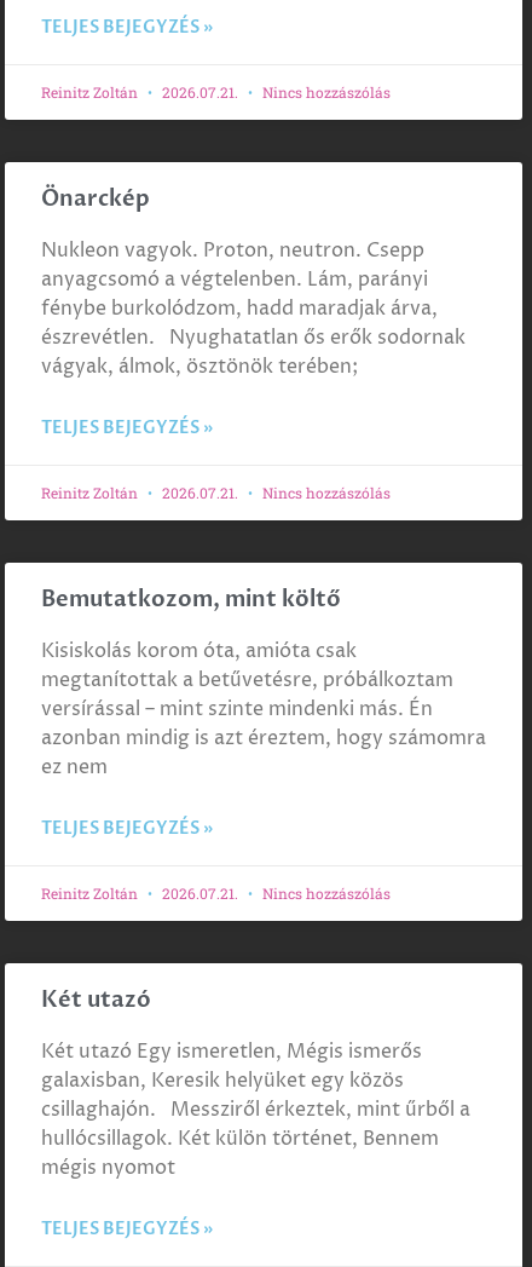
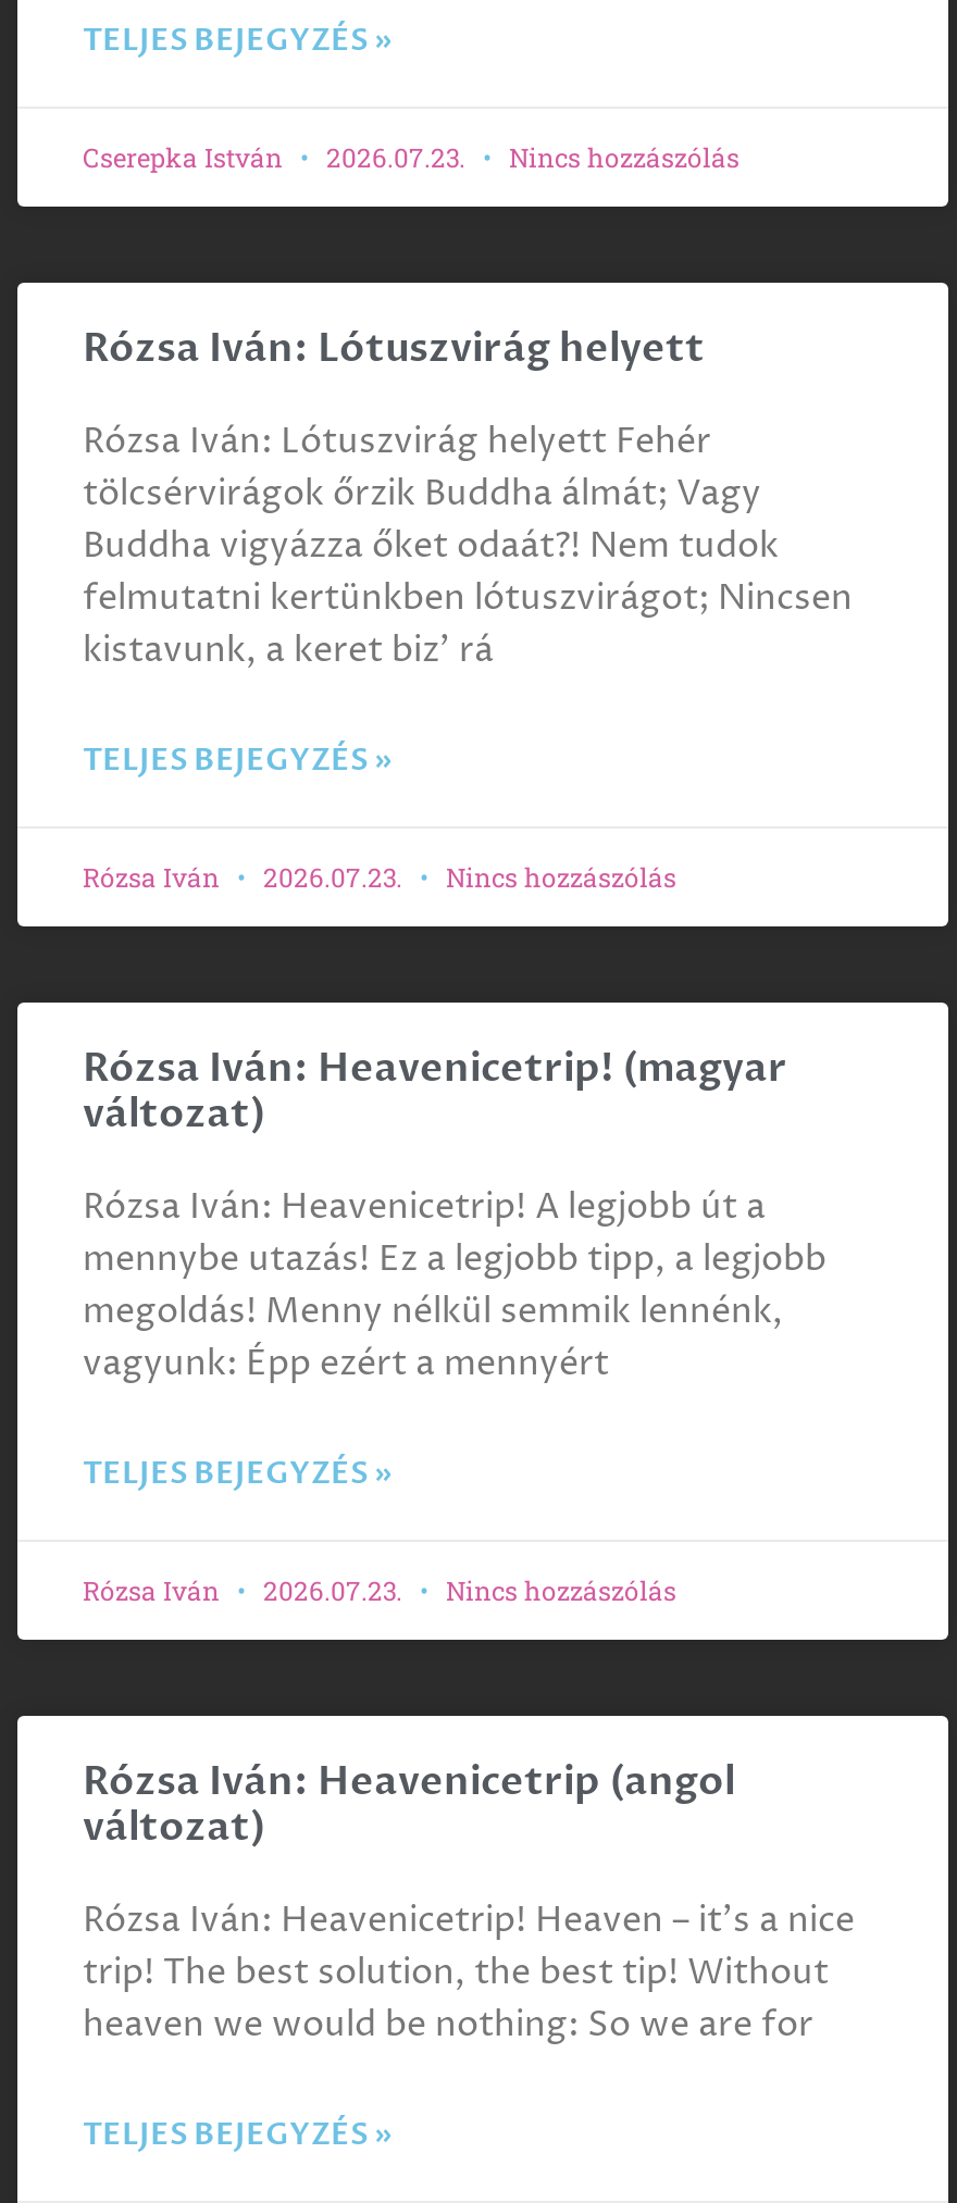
[41,83,242,102] Reinitz Zoltán | 2026.07.21. -> [83,140,472,174] Cserepka István | 2026.07.23.
[41,184,150,214] Önarckép -> [83,322,705,377] Rózsa Iván: Lótuszvirág helyett
[41,237,465,380] Nukleon vagyok. Proton, neutron. Csepp | anyagcsomó a végtelenben. Lám, parányi | fénybe burkolódzom, hadd maradjak árva, | észrevétlen. Nyughatatlan ős erők sodornak | vágyak, álmok, ösztönök terében; -> [83,418,853,675] Rózsa Iván: Lótuszvirág helyett Fehér | tölcsérvirágok őrzik Buddha álmát; Vagy | Buddha vigyázza őket odaát?! Nem tudok | felmutatni kertünkben lótuszvirágot; Nincsen | kistavunk, a keret biz’ rá
[41,483,242,502] Reinitz Zoltán | 2026.07.21. -> [83,859,409,894] Rózsa Iván | 2026.07.23.
[41,585,341,615] Bemutatkozom, mint költő -> [83,1042,787,1142] Rózsa Iván: Heavenicetrip! (magyar | változat)
[41,638,486,781] Kisiskolás korom óta, amióta csak | megtanítottak a betűvetésre, próbálkoztam | versírással – mint szinte mindenki más. Én | azonban mindig is azt éreztem, hogy számomra | ez nem -> [83,1183,826,1388] Rózsa Iván: Heavenicetrip! A legjobb út a | mennybe utazás! Ez a legjobb tipp, a legjobb | megoldás! Menny nélkül semmik lennénk, | vagyunk: Épp ezért a mennyért
[41,884,242,903] Reinitz Zoltán | 2026.07.21. -> [83,1573,409,1608] Rózsa Iván | 2026.07.23.
[41,985,151,1016] Két utazó -> [83,1755,735,1855] Rózsa Iván: Heavenicetrip (angol | változat)
[41,1039,470,1181] Két utazó Egy ismeretlen, Mégis ismerős | galaxisban, Keresik helyüket egy közös | csillaghajón. Messziről érkeztek, mint űrből a | hullócsillagok. Két külön történet, Bennem | mégis nyomot -> [83,1897,855,2049] Rózsa Iván: Heavenicetrip! Heaven – it’s a nice | trip! The best solution, the best tip! Without | heaven we would be nothing: So we are for

